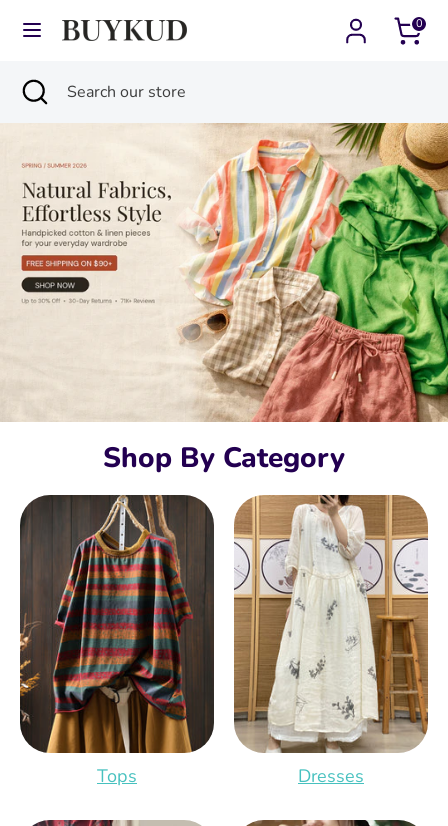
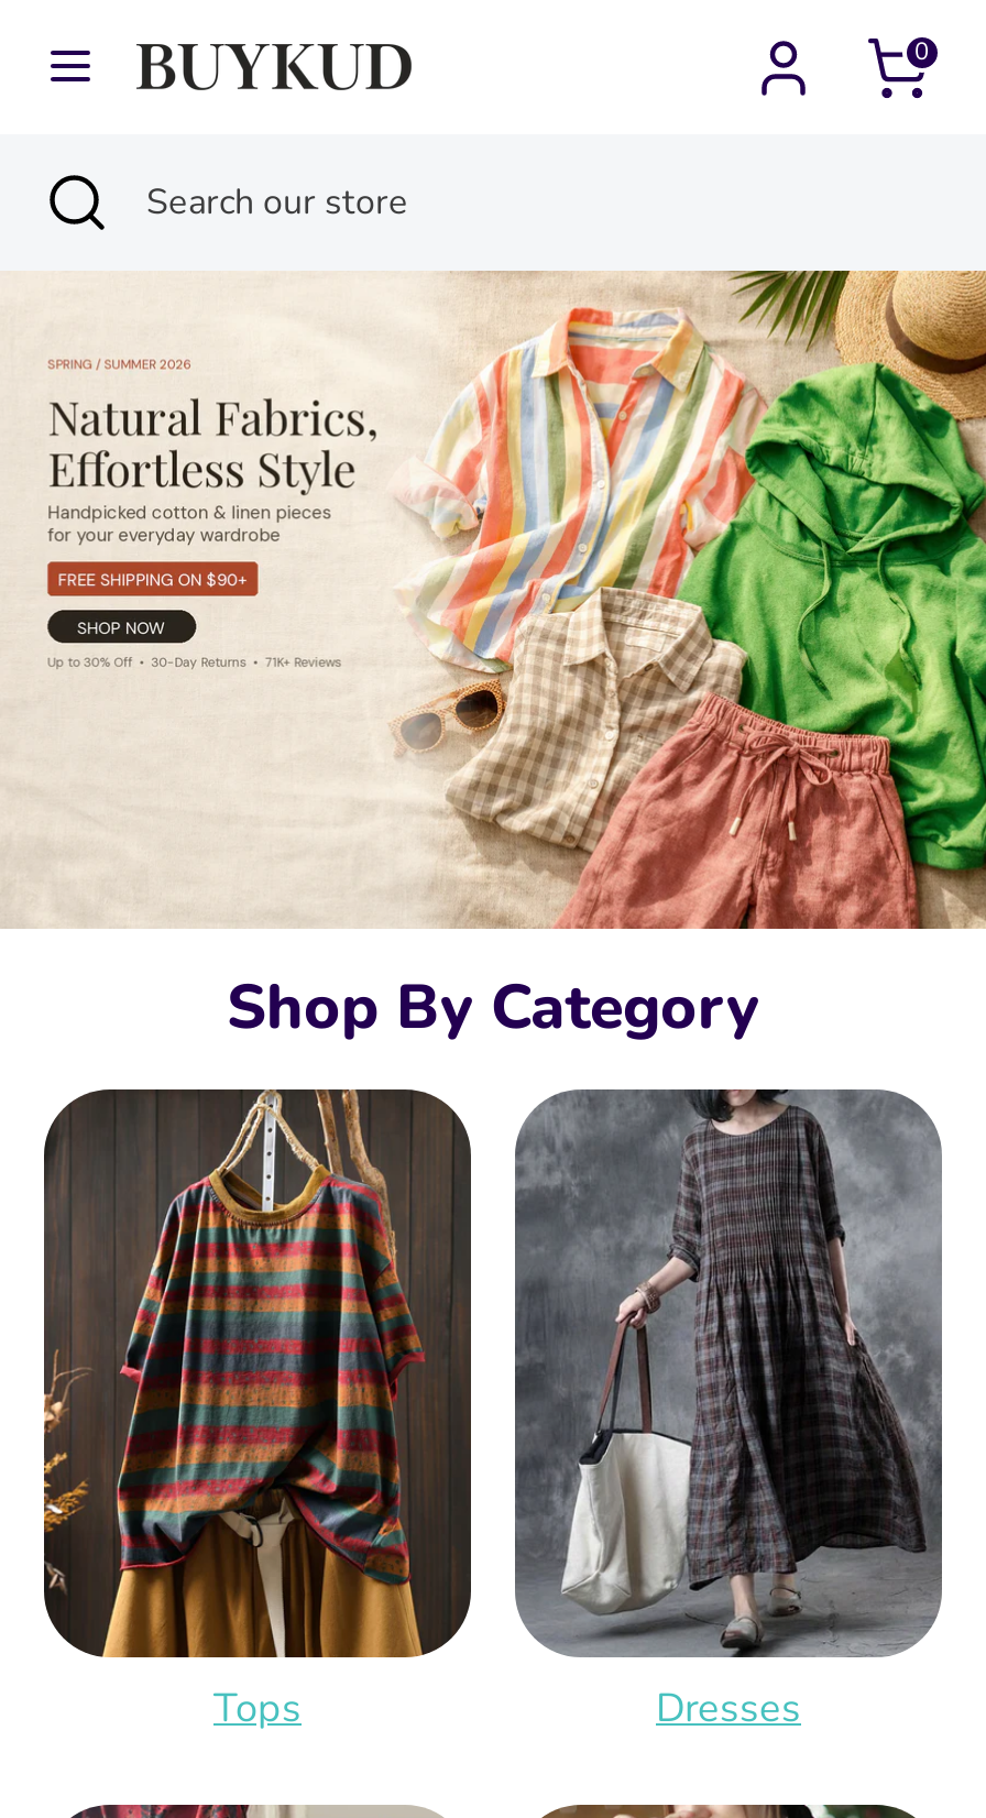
[233,494,429,754] [image] -> [513,1087,942,1657] [image]

